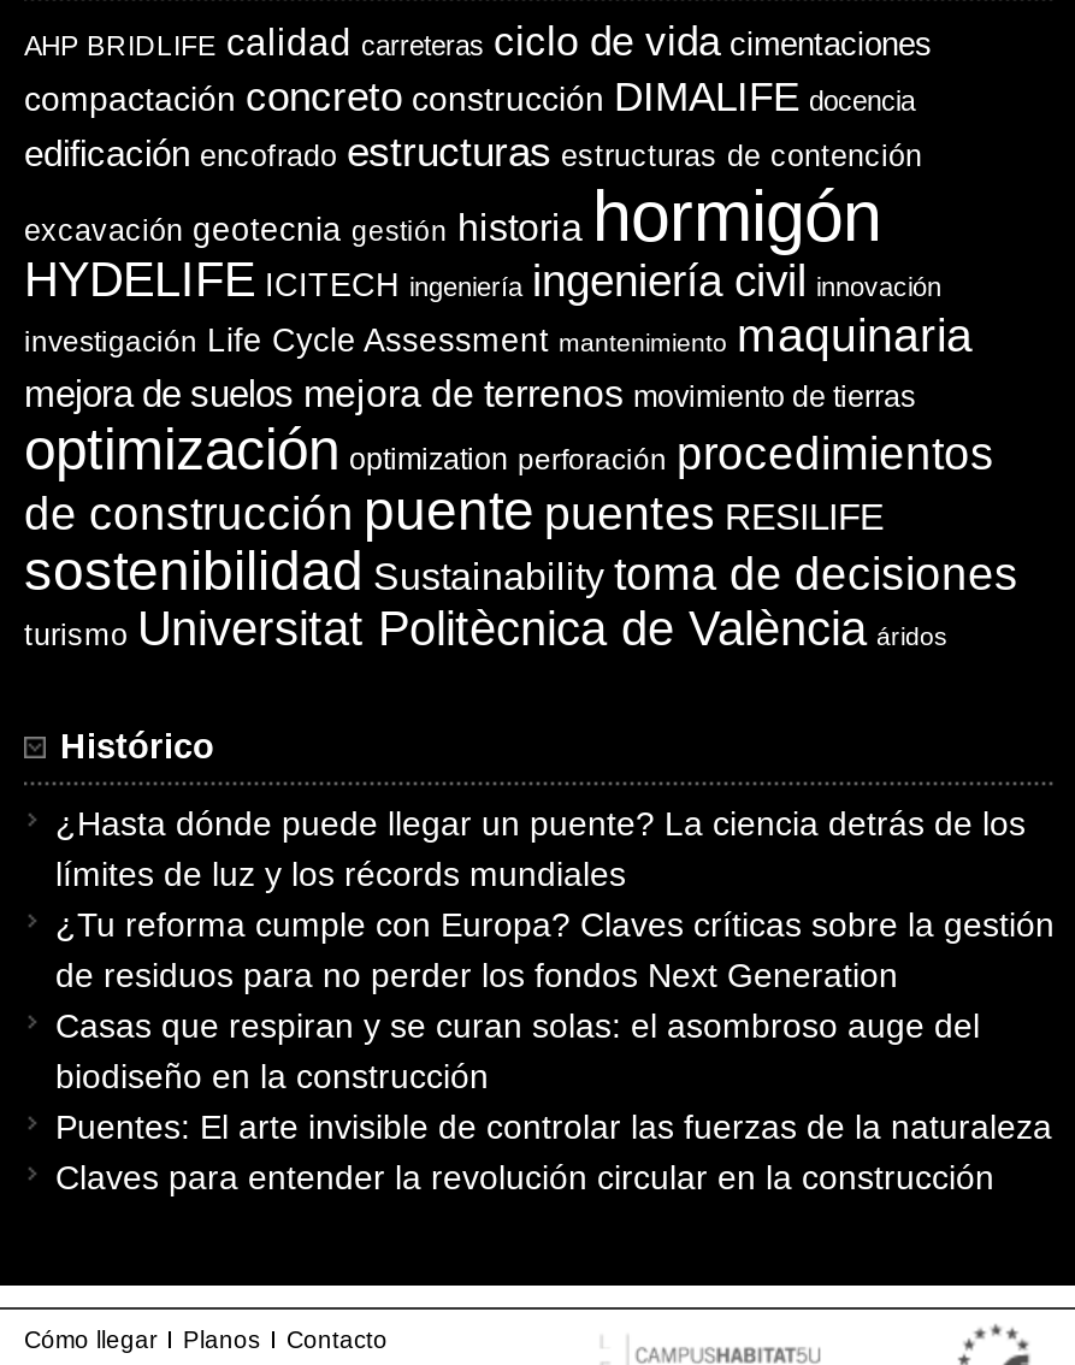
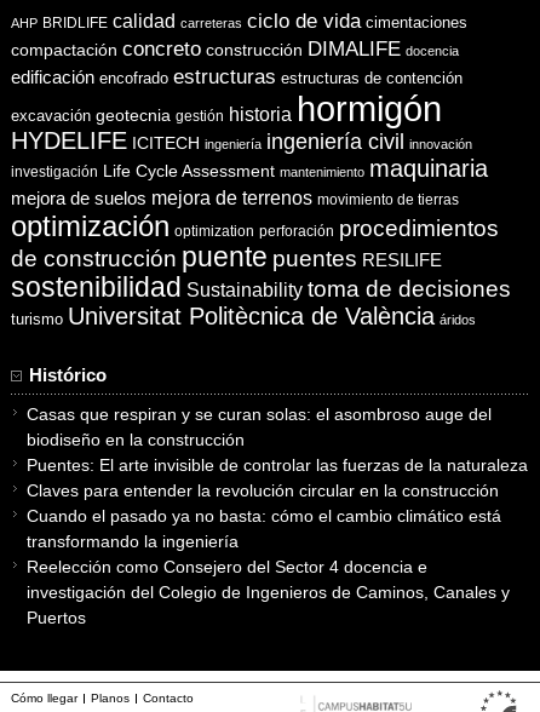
[55,804,1055,994] ¿Hasta dónde puede llegar un puente? La ciencia detrás de los | límites de luz y los récords mundiales | ¿Tu reforma cumple con Europa? Claves críticas sobre la gestión | de residuos para no perder los fondos Next Generation -> none
moved [55,1006,1052,1196] -> [27,404,528,500]: Casas que respiran y se curan solas: el asombroso auge del | biodiseño en la construcción | Puentes: El arte invisible de controlar las fuerzas de la naturaleza | Claves para entender la revolución circular en la construcción
none -> [27,506,510,627] Cuando el pasado ya no basta: cómo el cambio climático está | transformando la ingeniería | Reelección como Consejero del Sector 4 docencia e | investigación del Colegio de Ingenieros de Caminos, Canales y | Puertos

